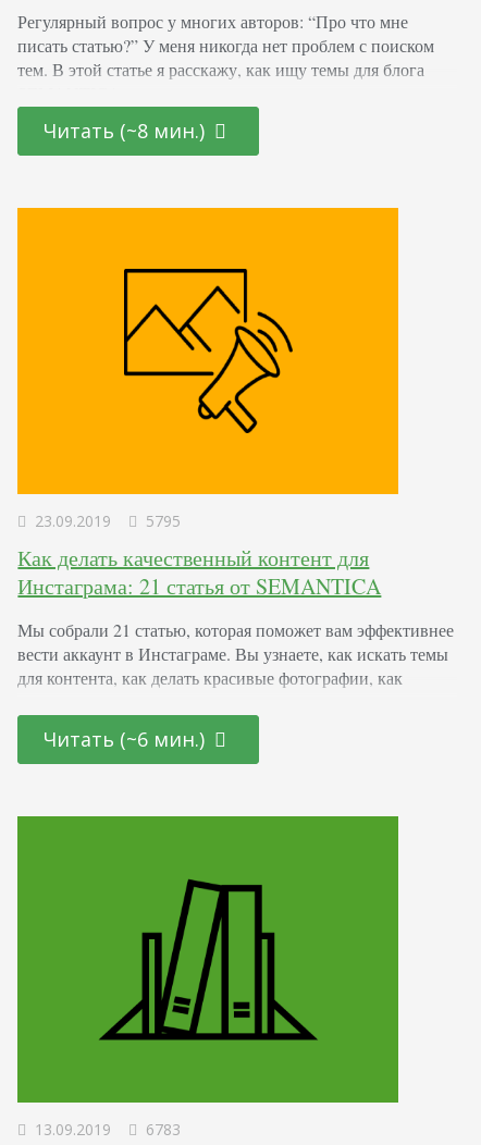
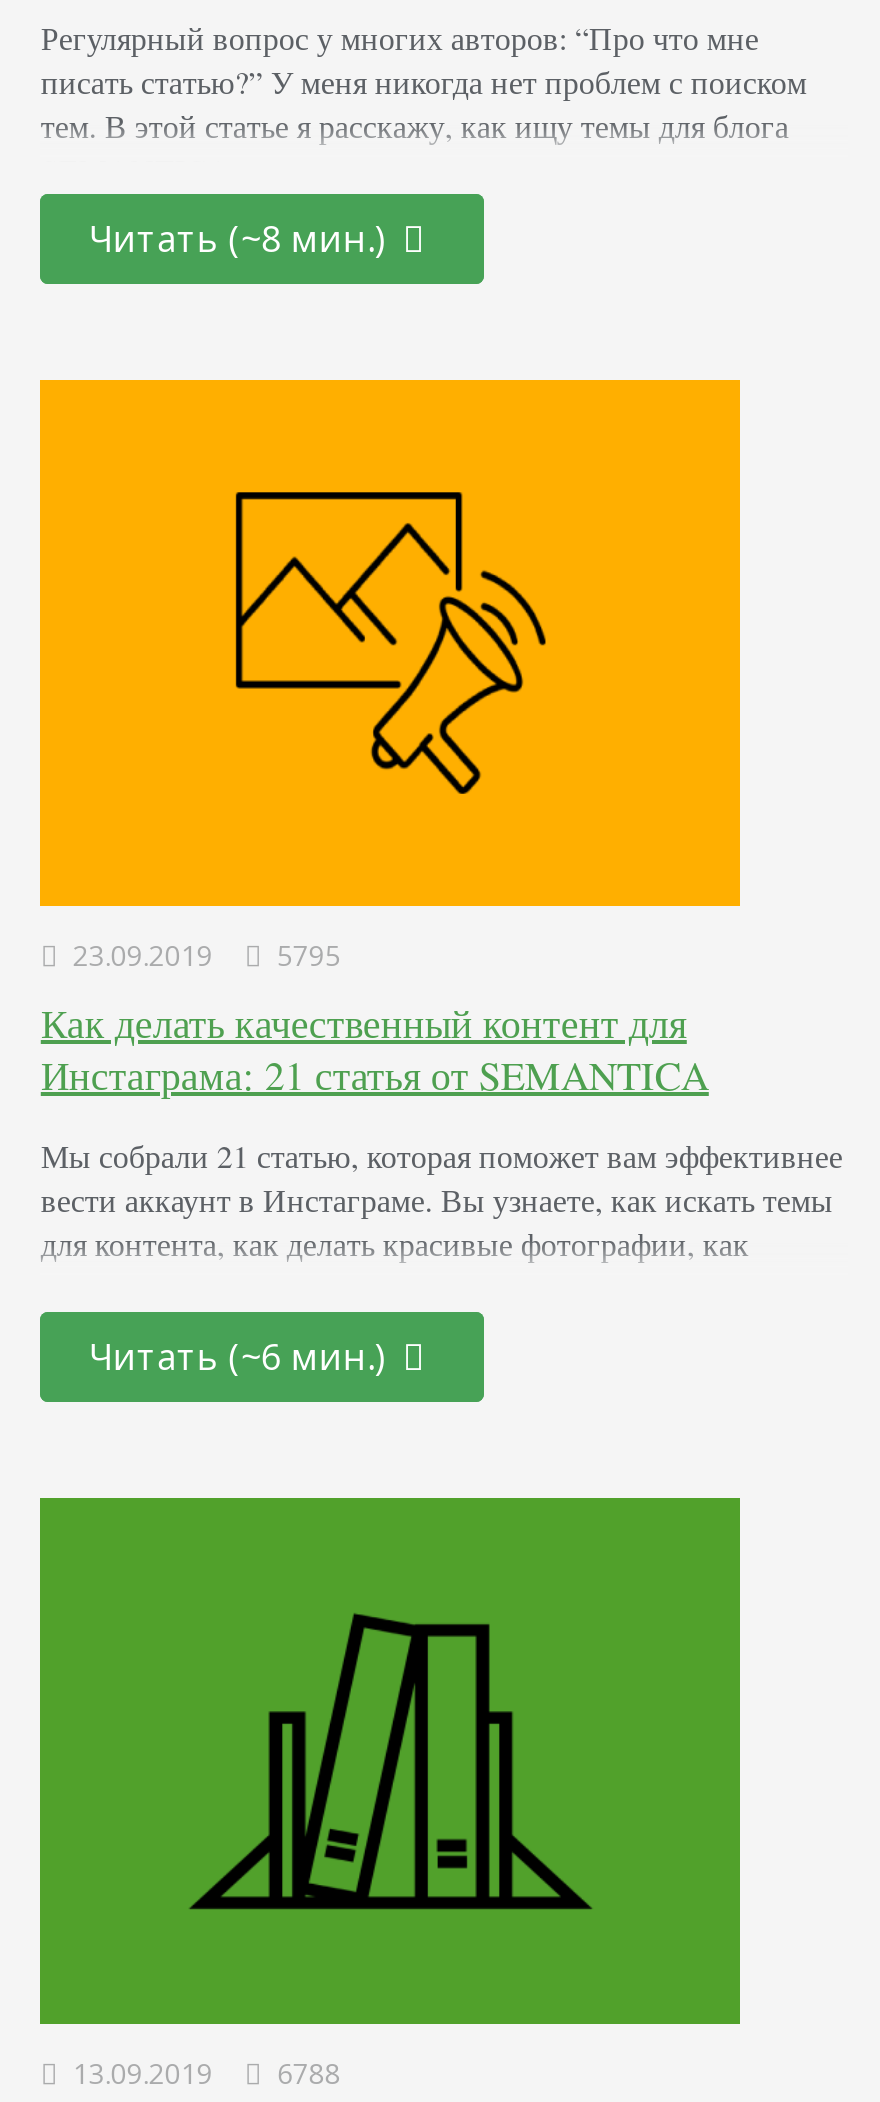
[31,1118,181,1139] 13.09.2019 6783 -> [65,2053,341,2091] 13.09.2019 6788

